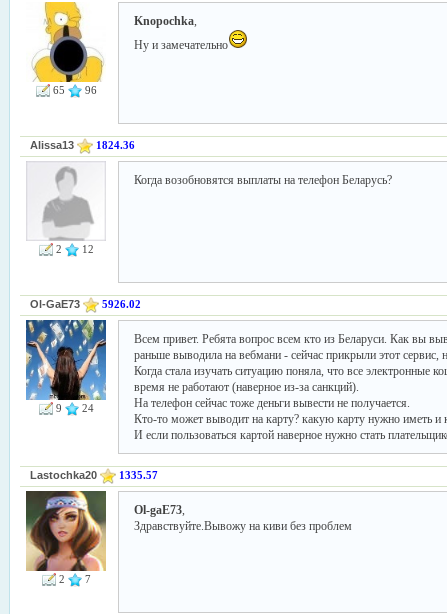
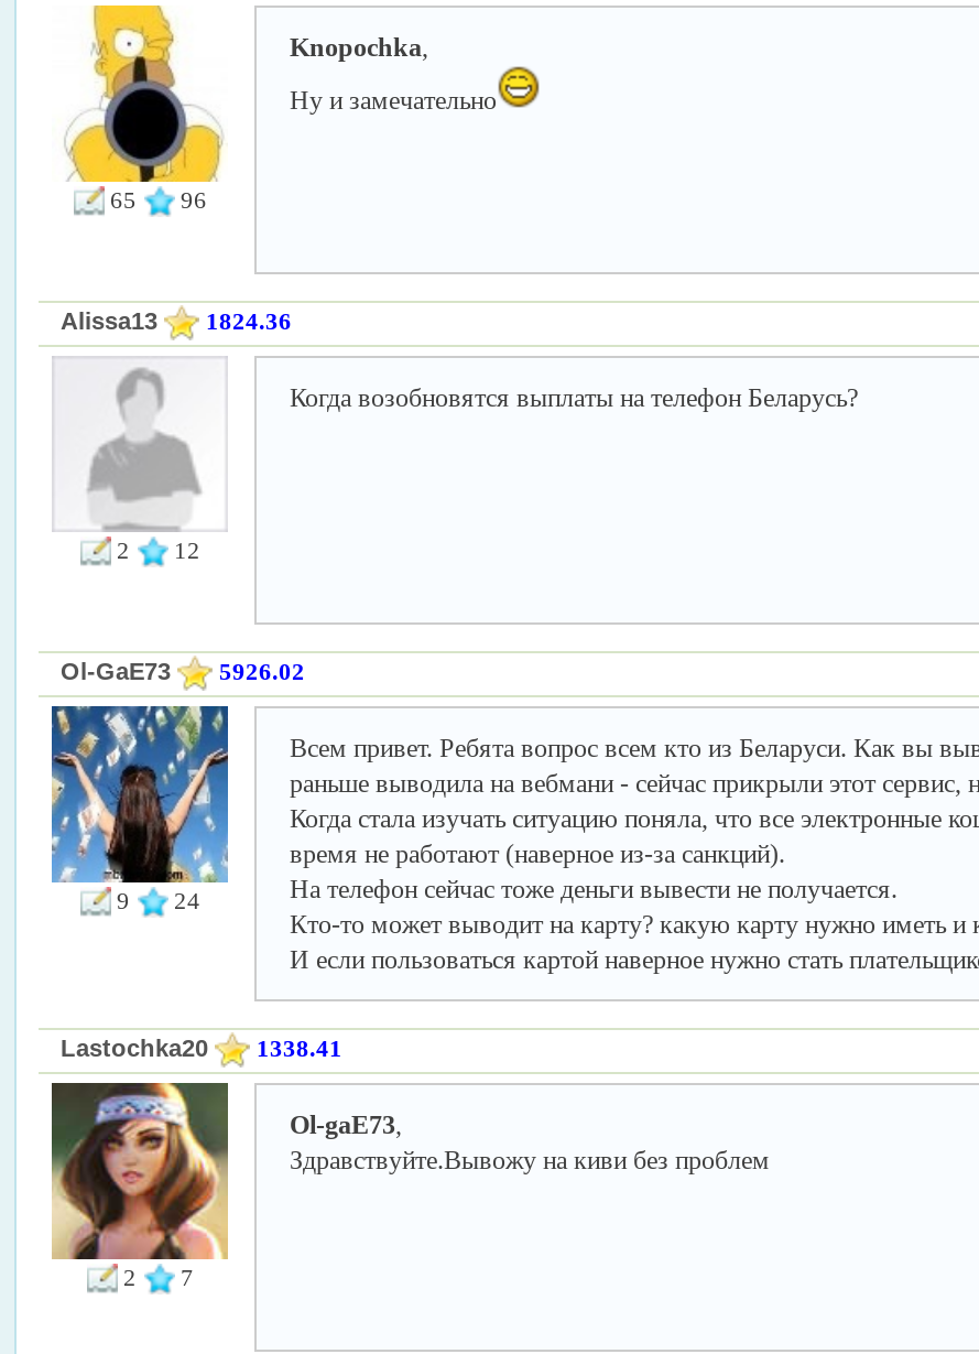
[30,469,158,481] Lastochka20 1335.57 -> [61,1035,342,1061] Lastochka20 1338.41

